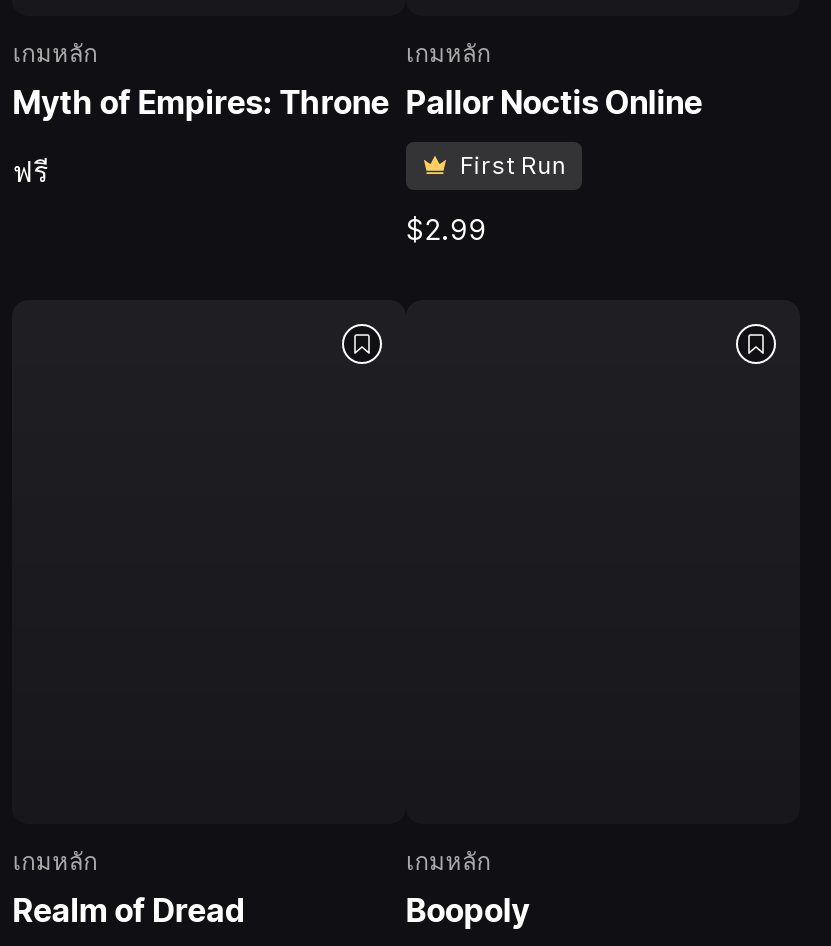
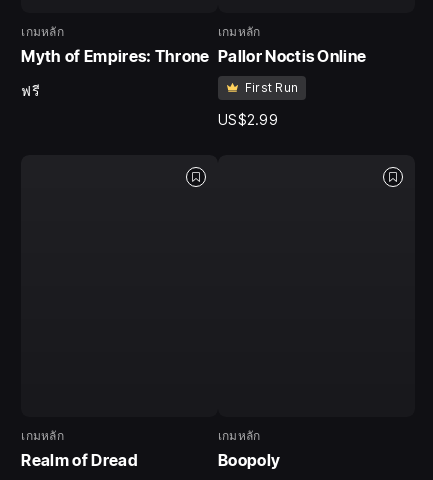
[406,211,487,245] $2.99 -> [218,110,278,127] US$2.99

